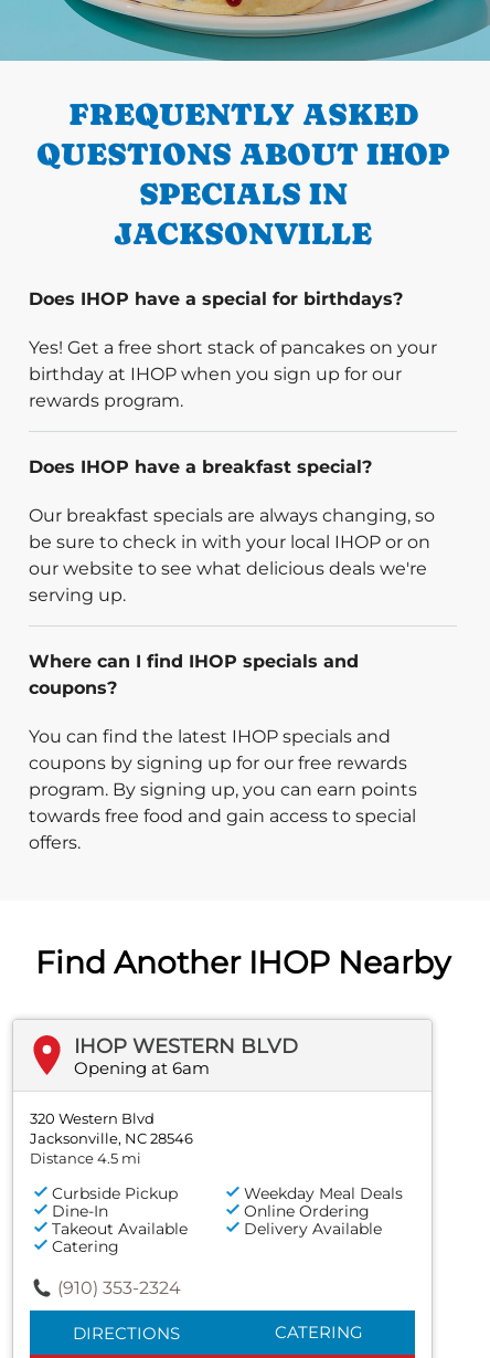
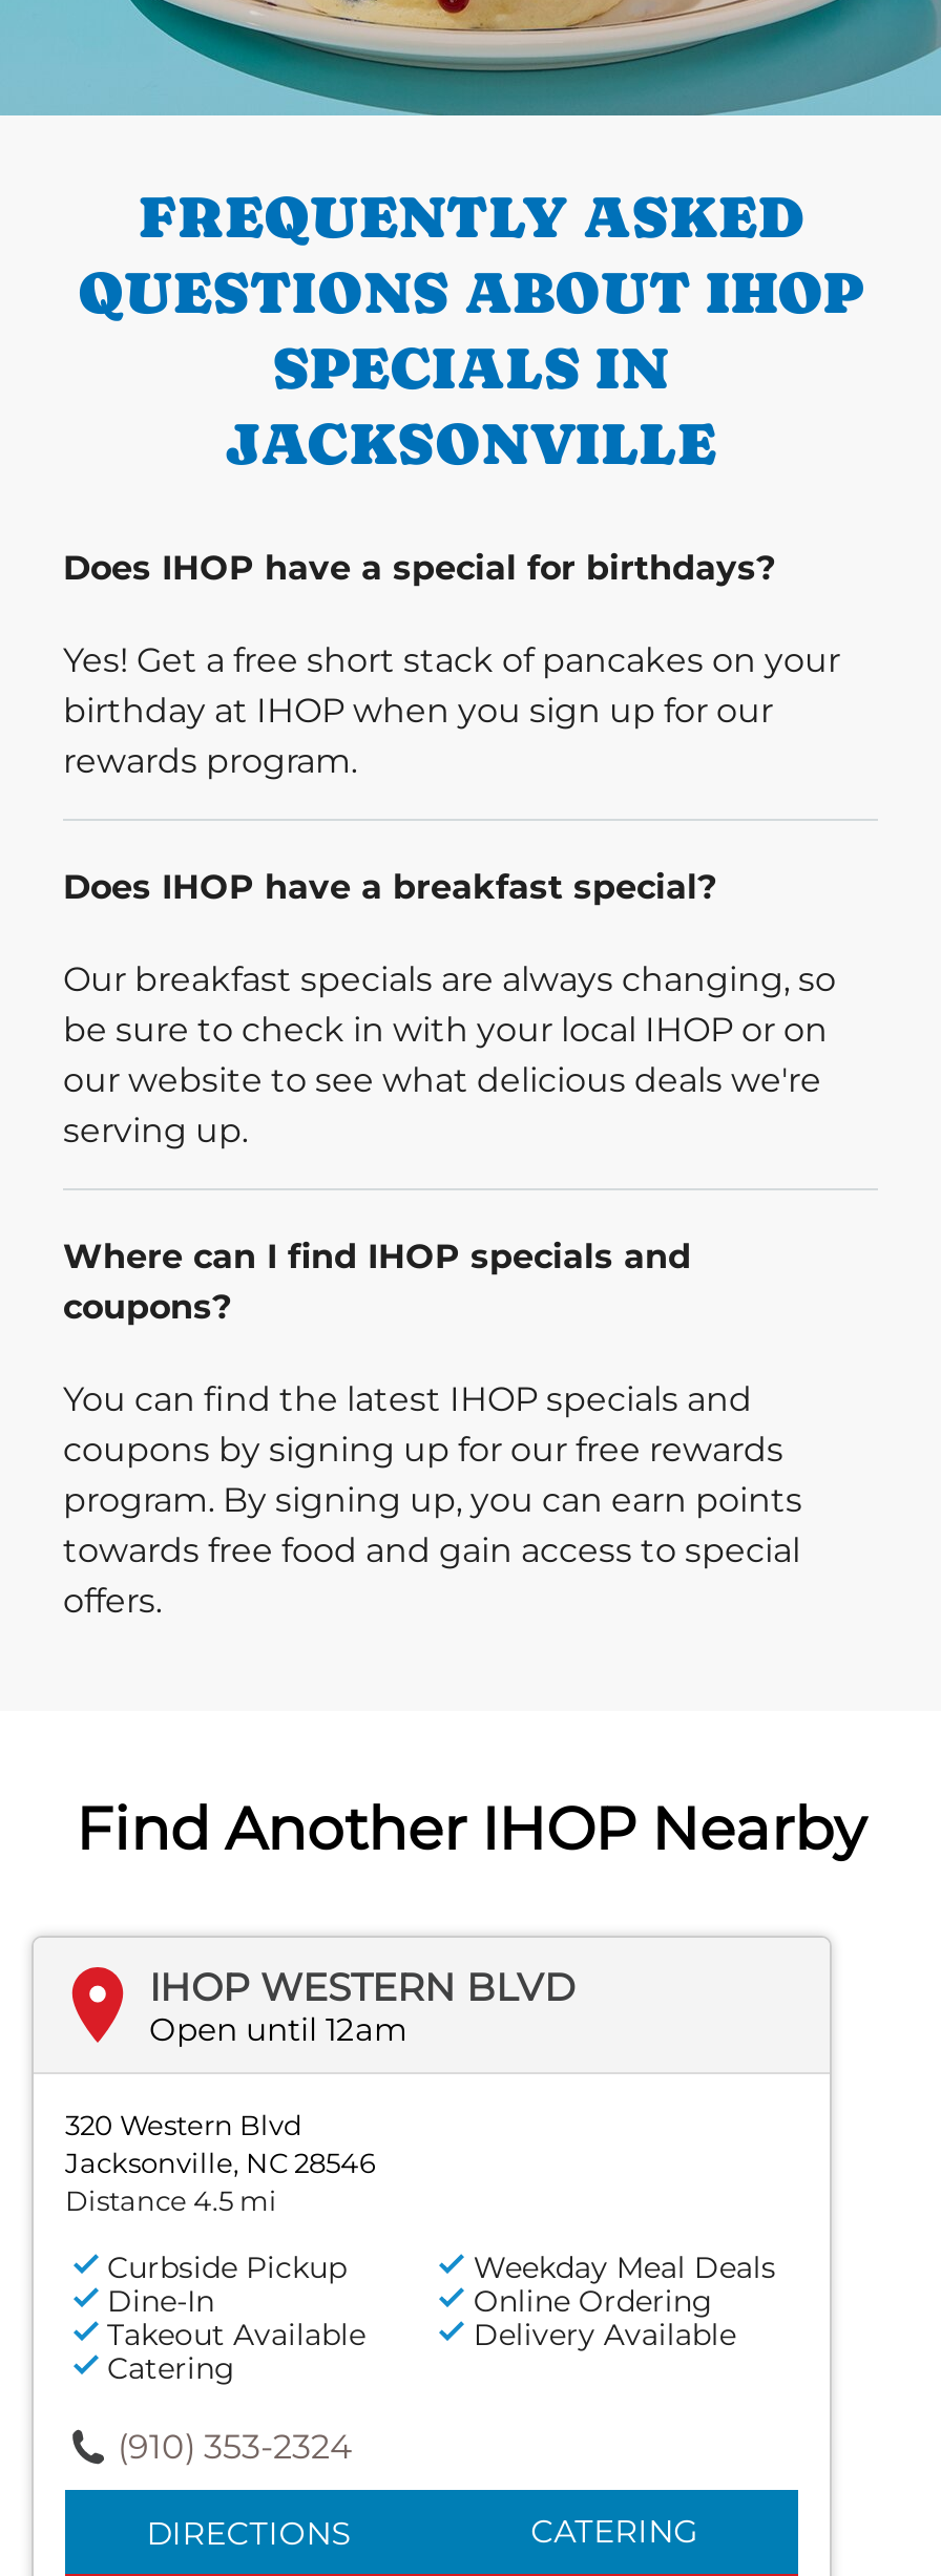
[74,1057,210,1078] Opening at 6am -> [149,2009,407,2049] Open until 12am

